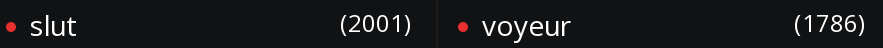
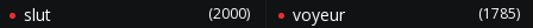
[340,6,410,40] (2001) -> [208,3,250,23] (2000)
[794,6,864,40] (1786) -> [478,3,520,23] (1785)

